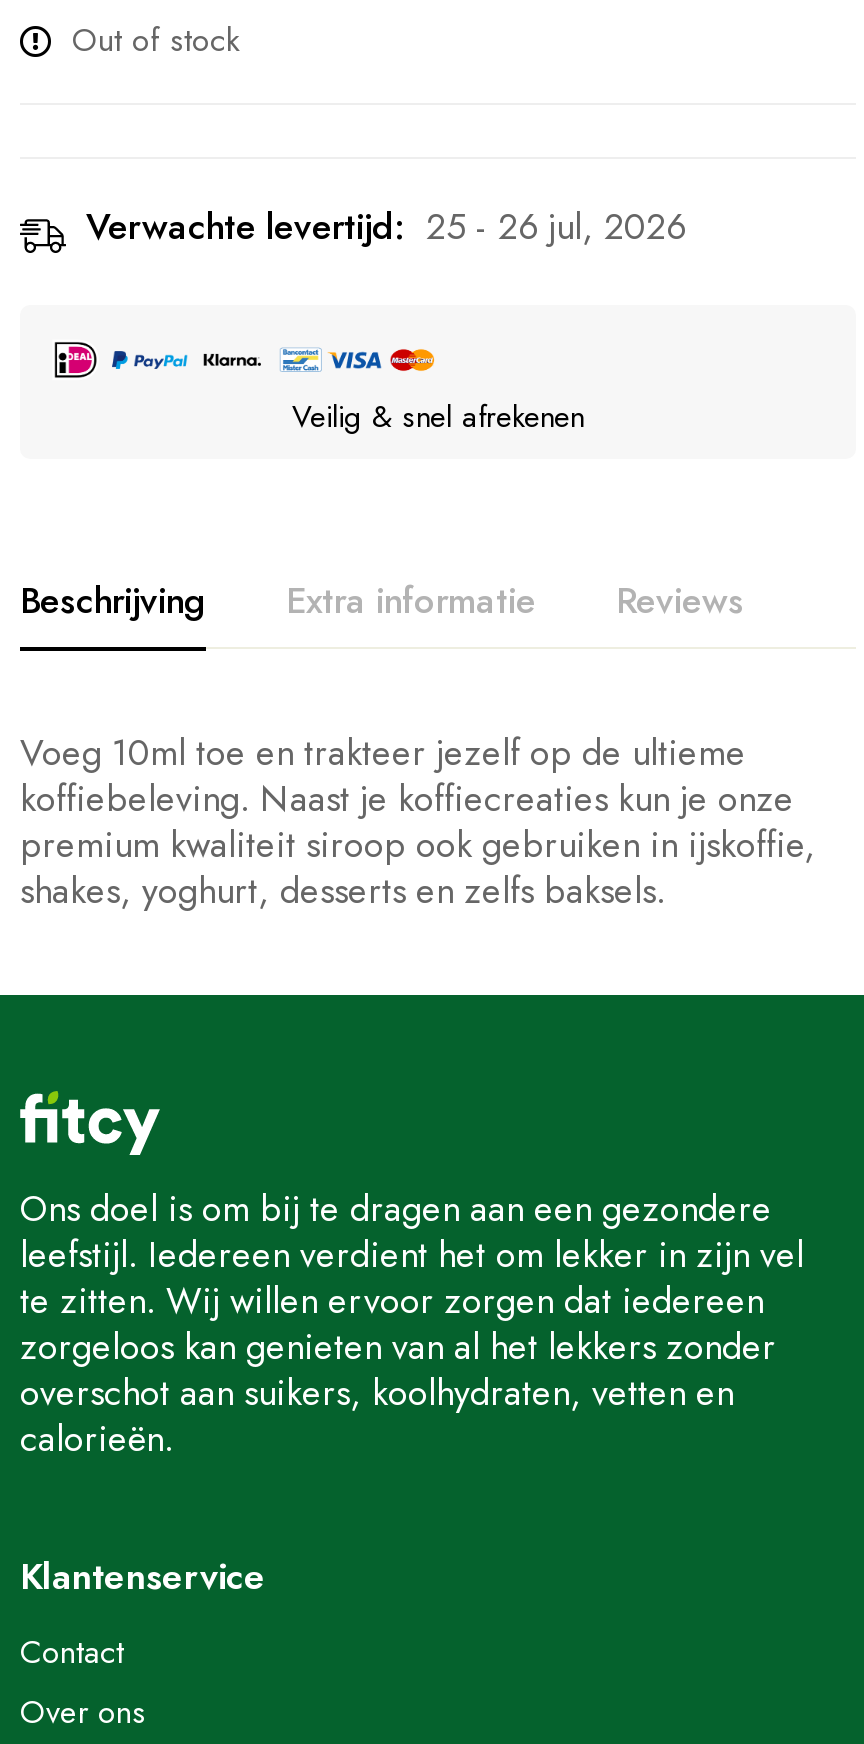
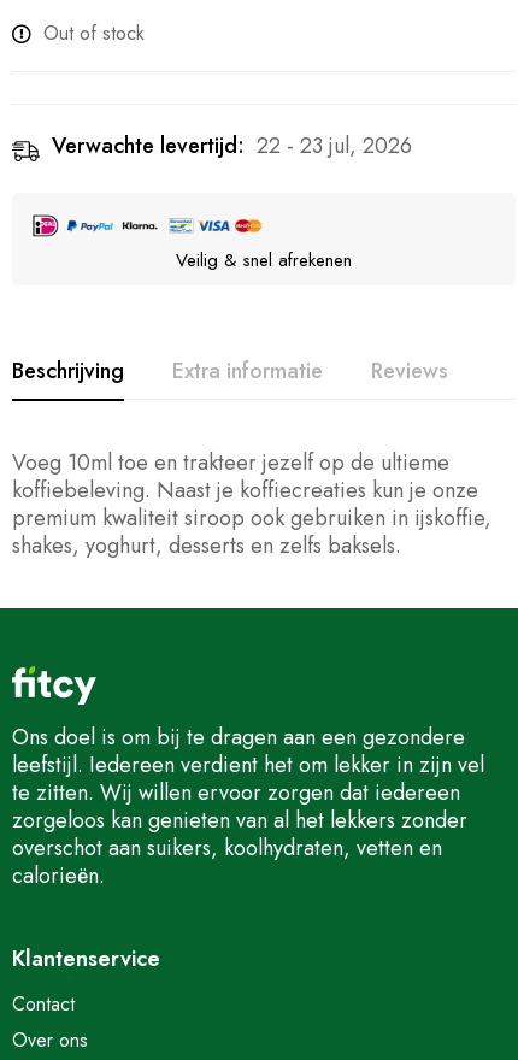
[86,200,686,252] Verwachte levertijd: 25 - 26 jul, 2026 -> [52,130,412,161] Verwachte levertijd: 22 - 23 jul, 2026

